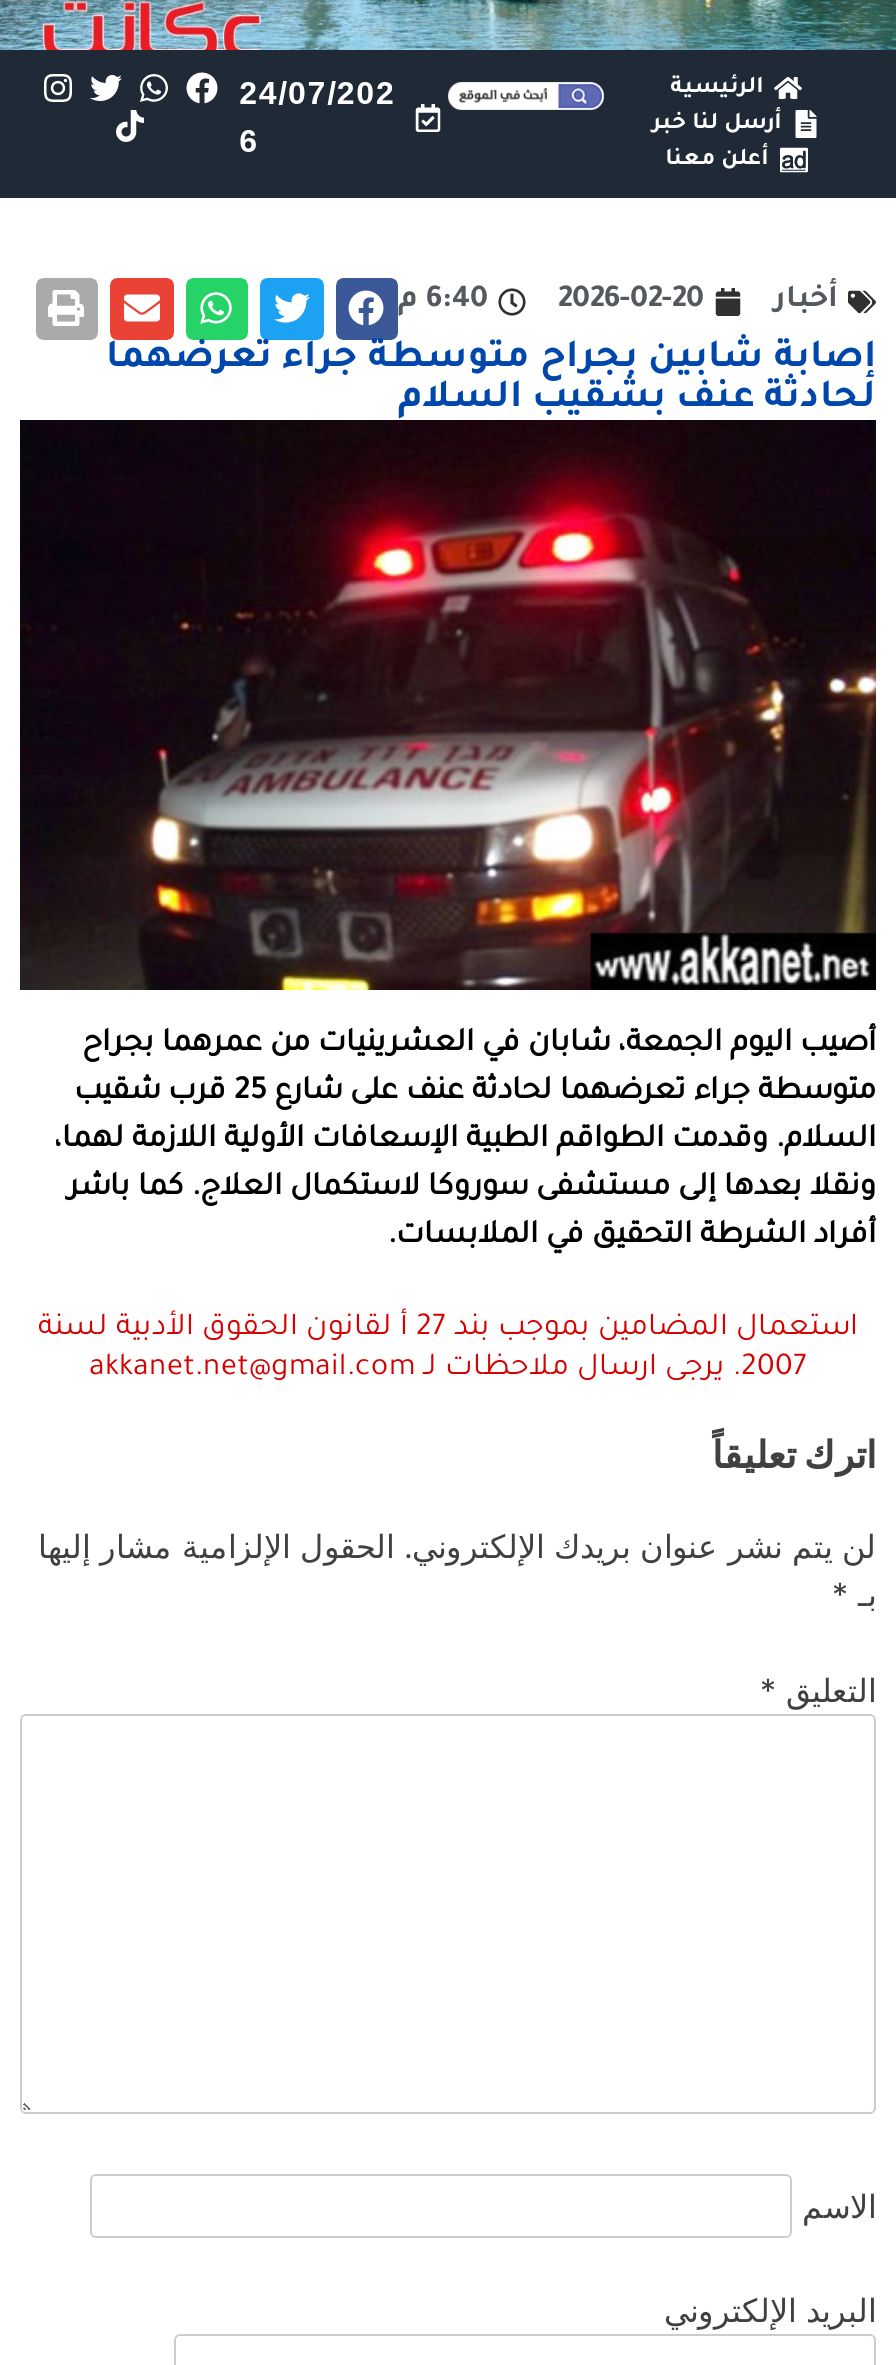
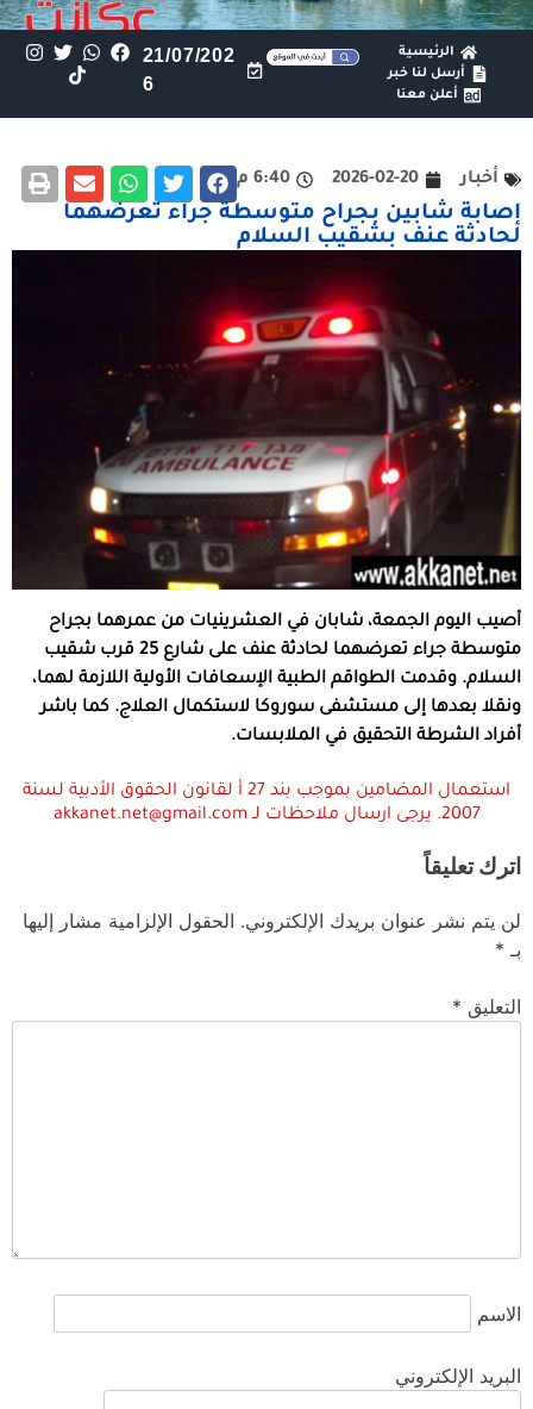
[239,75,396,109] 24/07/202 -> [142,45,235,65] 21/07/202

